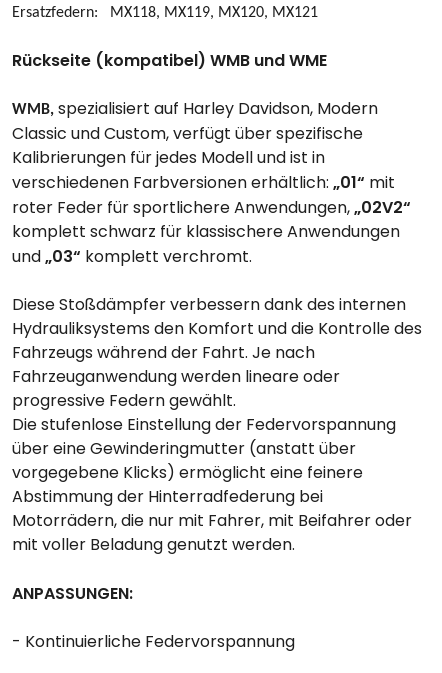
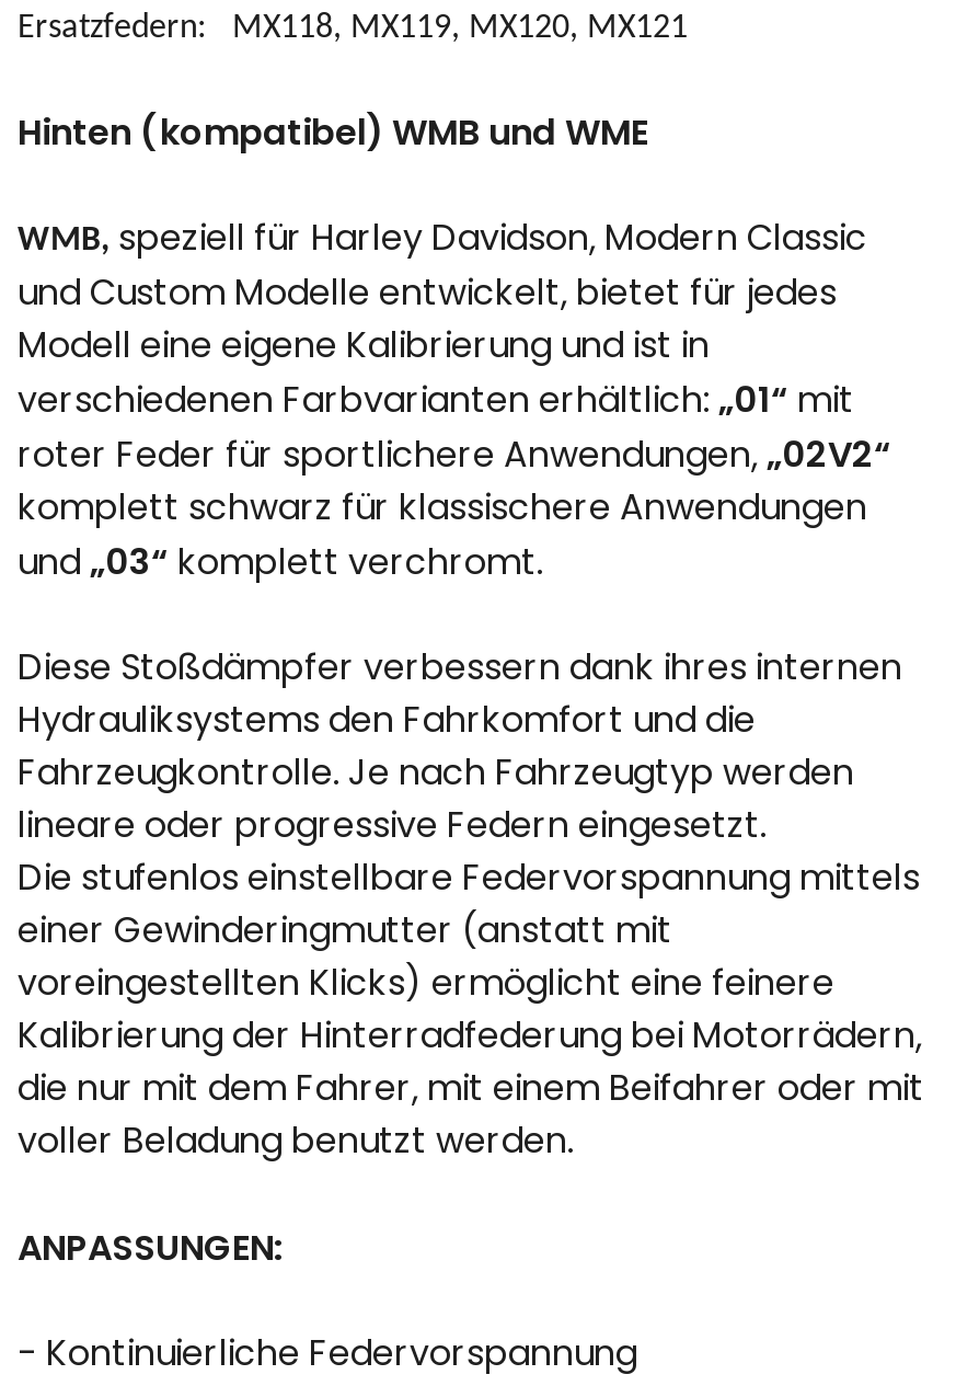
[12,50,327,70] Rückseite (kompatibel) WMB und WME -> [18,109,648,153] Hinten (kompatibel) WMB und WME
[12,99,395,192] WMB, spezialisiert auf Harley Davidson, Modern | Classic und Custom, verfügt über spezifische | Kalibrierungen für jedes Modell und ist in | verschiedenen Farbversionen erhältlich: „01“mit -> [18,217,867,421] WMB, speziell für Harley Davidson, Modern Classic | und Custom Modelle entwickelt, bietet für jedes | Modell eine eigene Kalibrierung und ist in | verschiedenen Farbvarianten erhältlich: „01“mit
[12,295,422,554] Diese Stoßdämpfer verbessern dank des internen | Hydrauliksystems den Komfort und die Kontrolle des | Fahrzeugs während der Fahrt. Je nach | Fahrzeuganwendung werden lineare oder | progressive Federn gewählt. | Die stufenlose Einstellung der Federvorspannung | über eine Gewinderingmutter (anstatt über | vorgegebene Klicks) ermöglicht eine feinere | Abstimmung der Hinterradfederung bei | Motorrädern, die nur mit Fahrer, mit Beifahrer oder | mit voller Beladung genutzt werden. -> [18,646,924,1161] Diese Stoßdämpfer verbessern dank ihres internen | Hydrauliksystems den Fahrkomfort und die | Fahrzeugkontrolle. Je nach Fahrzeugtyp werden | lineare oder progressive Federn eingesetzt. | Die stufenlos einstellbare Federvorspannung mittels | einer Gewinderingmutter (anstatt mit | voreingestellten Klicks) ermöglicht eine feinere | Kalibrierung der Hinterradfederung bei Motorrädern, | die nur mit dem Fahrer, mit einem Beifahrer oder mit | voller Beladung benutzt werden.

